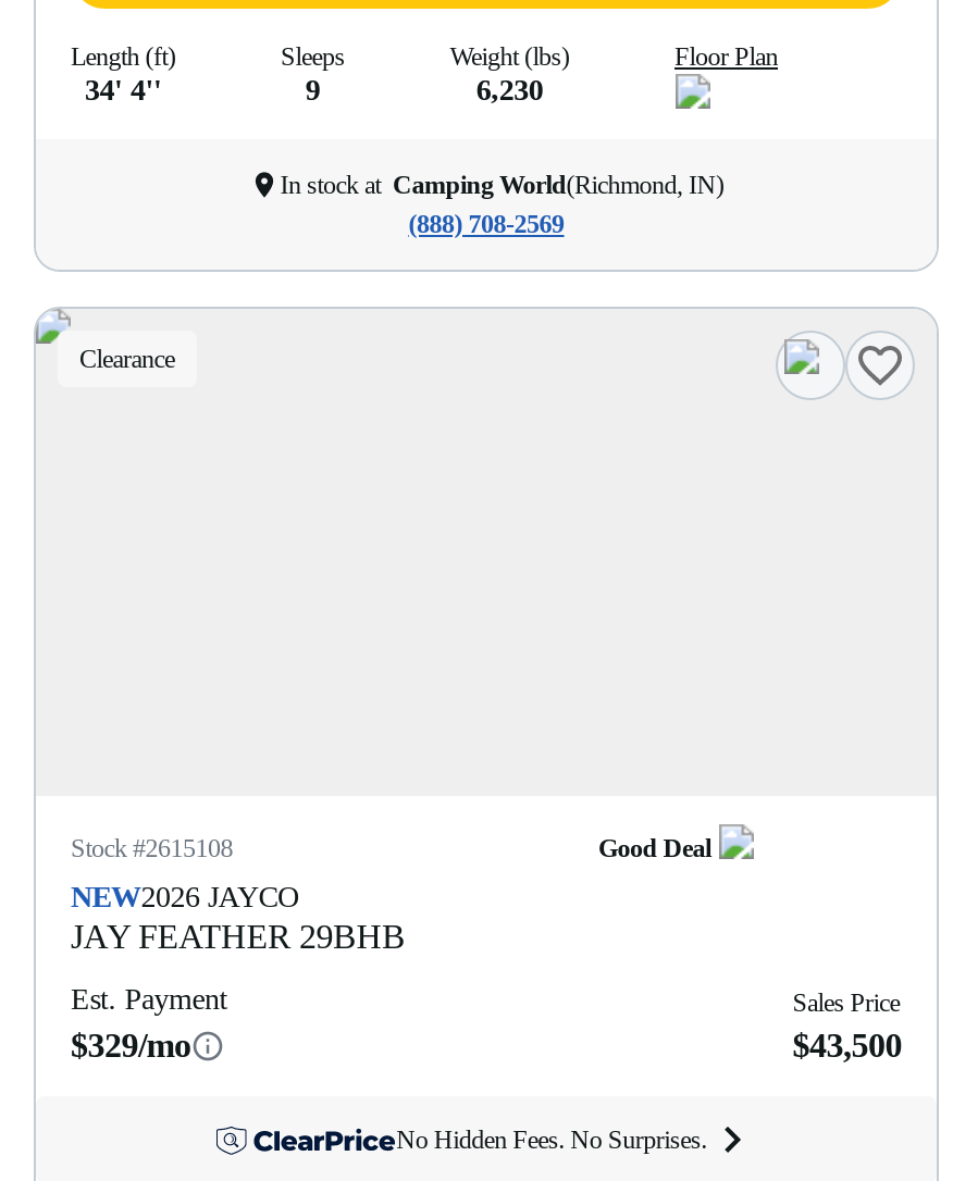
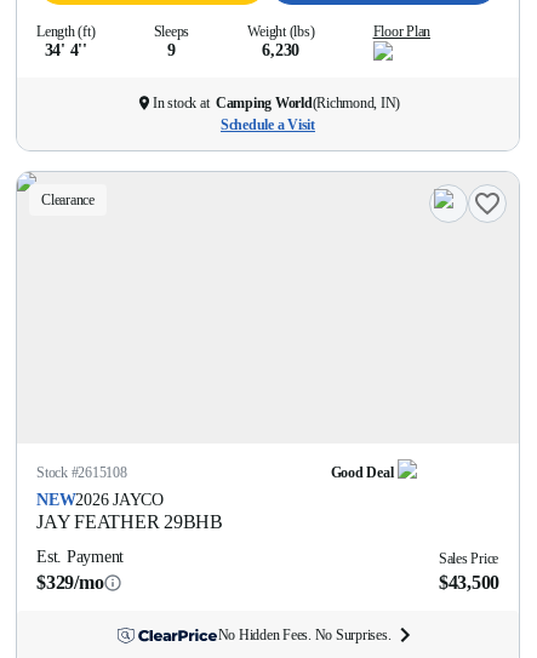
[408,209,564,239] (888) 708-2569 -> [221,116,315,133] Schedule a Visit

